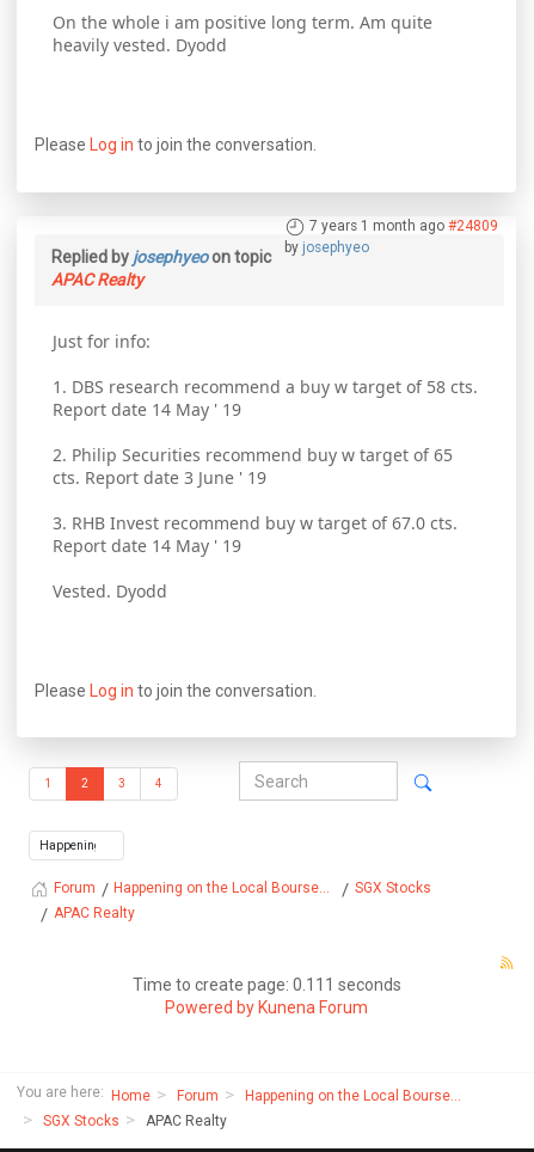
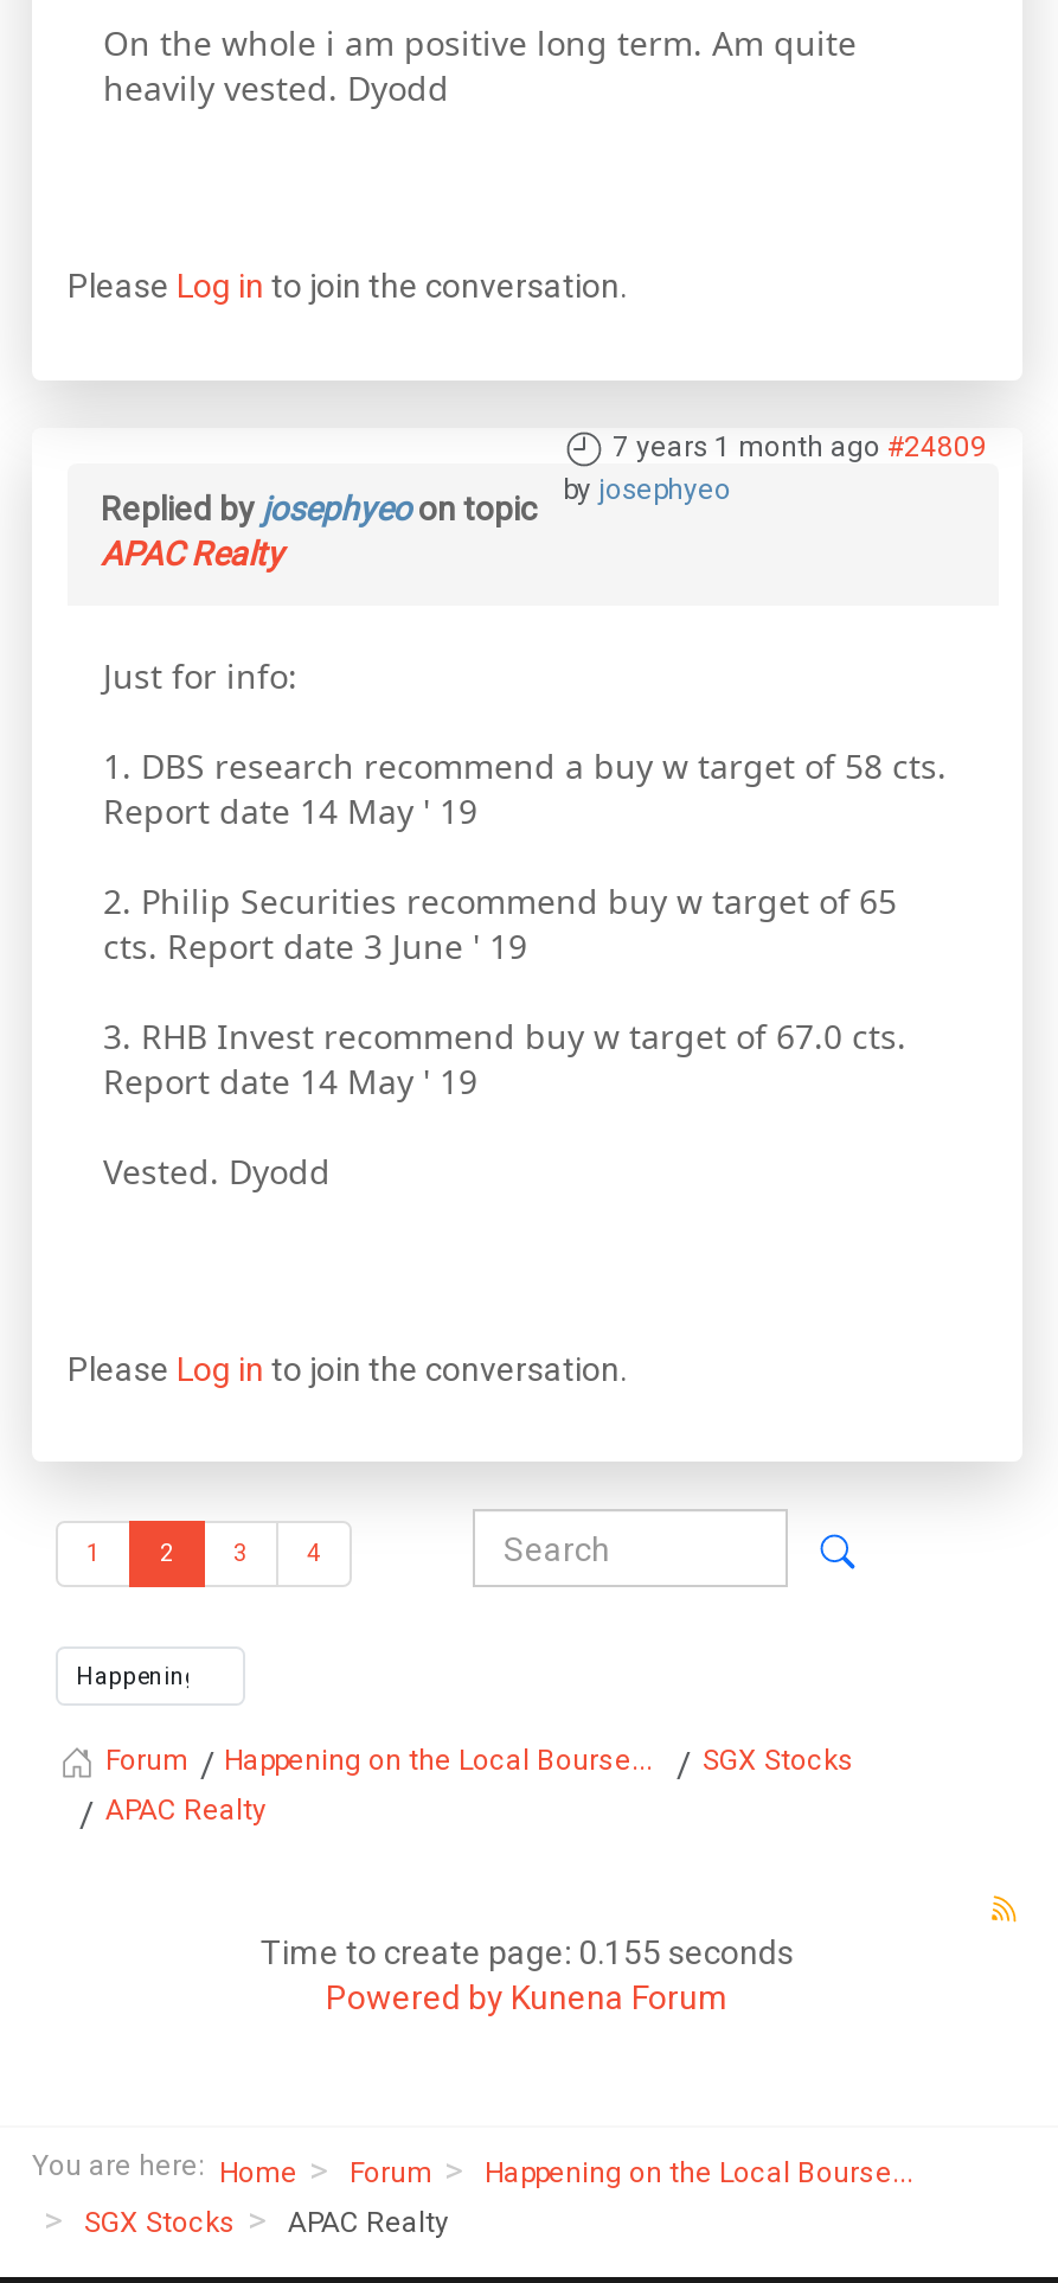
[132,975,401,994] Time to create page: 0.111 seconds -> [261,1933,794,1971] Time to create page: 0.155 seconds

